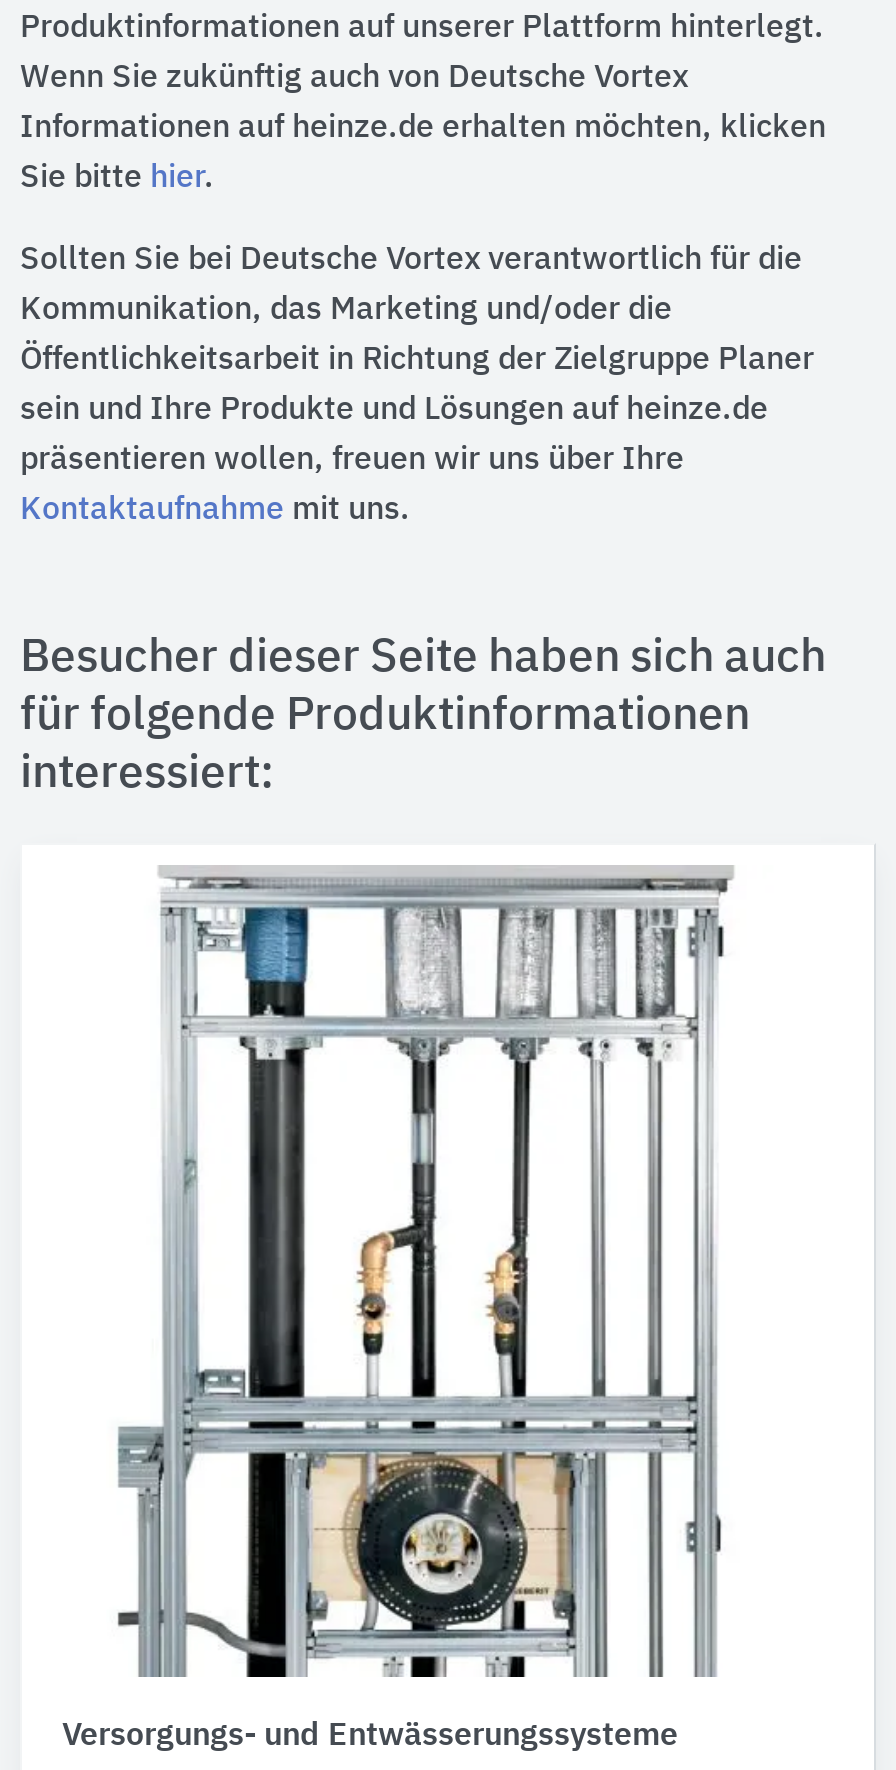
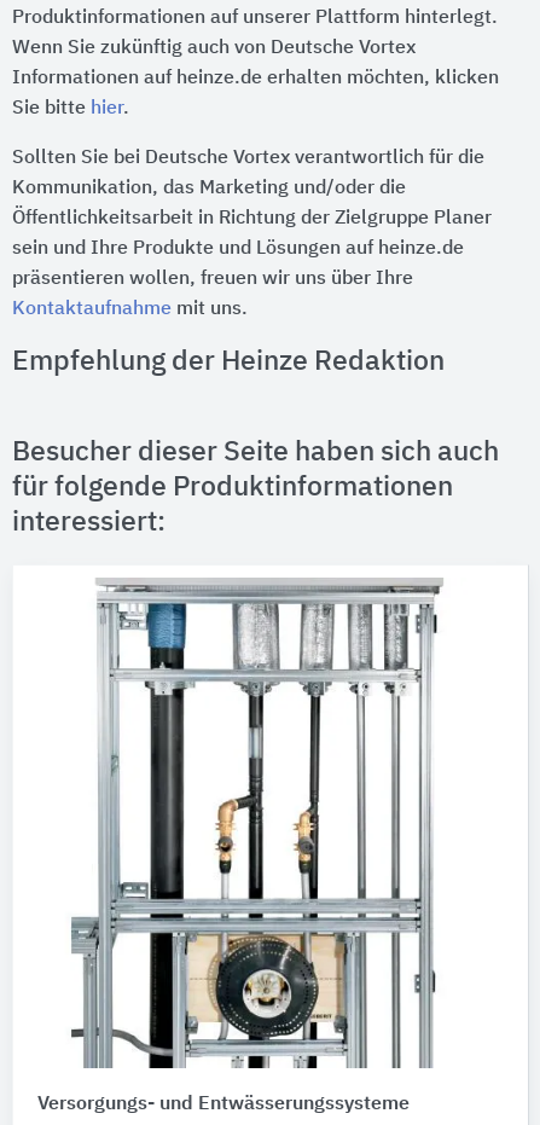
none -> [12,348,445,376] Empfehlung der Heinze Redaktion

